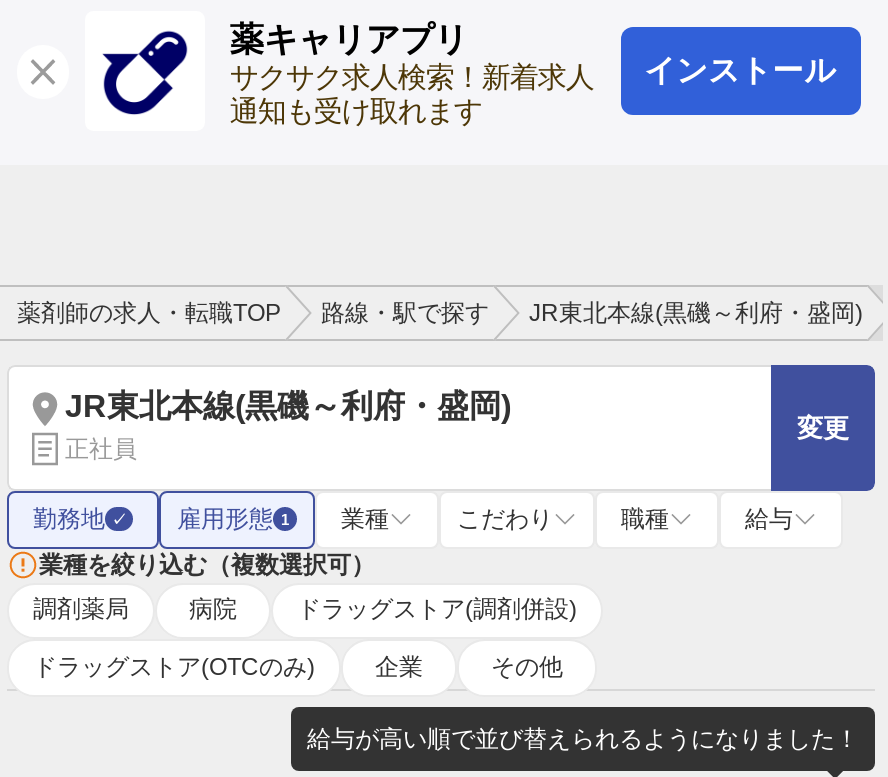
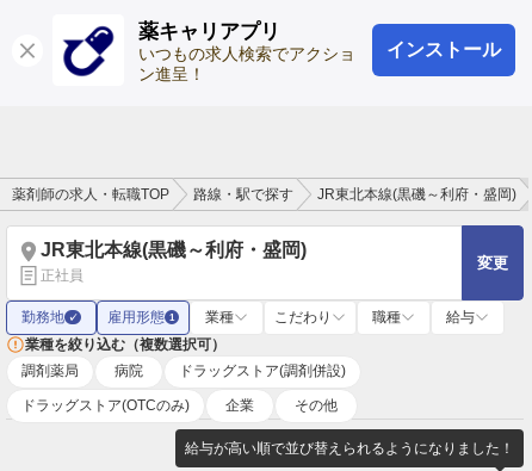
[230,61,594,127] サクサク求人検索！新着求人 | 通知も受け取れます -> [139,44,356,84] いつもの求人検索でアクショ | ン進呈！

